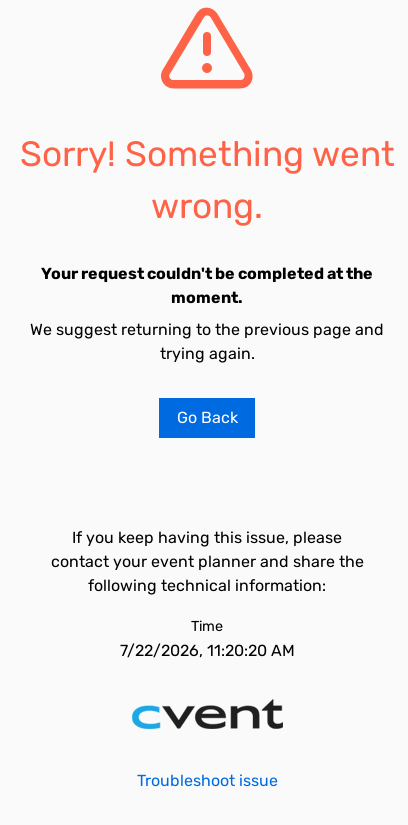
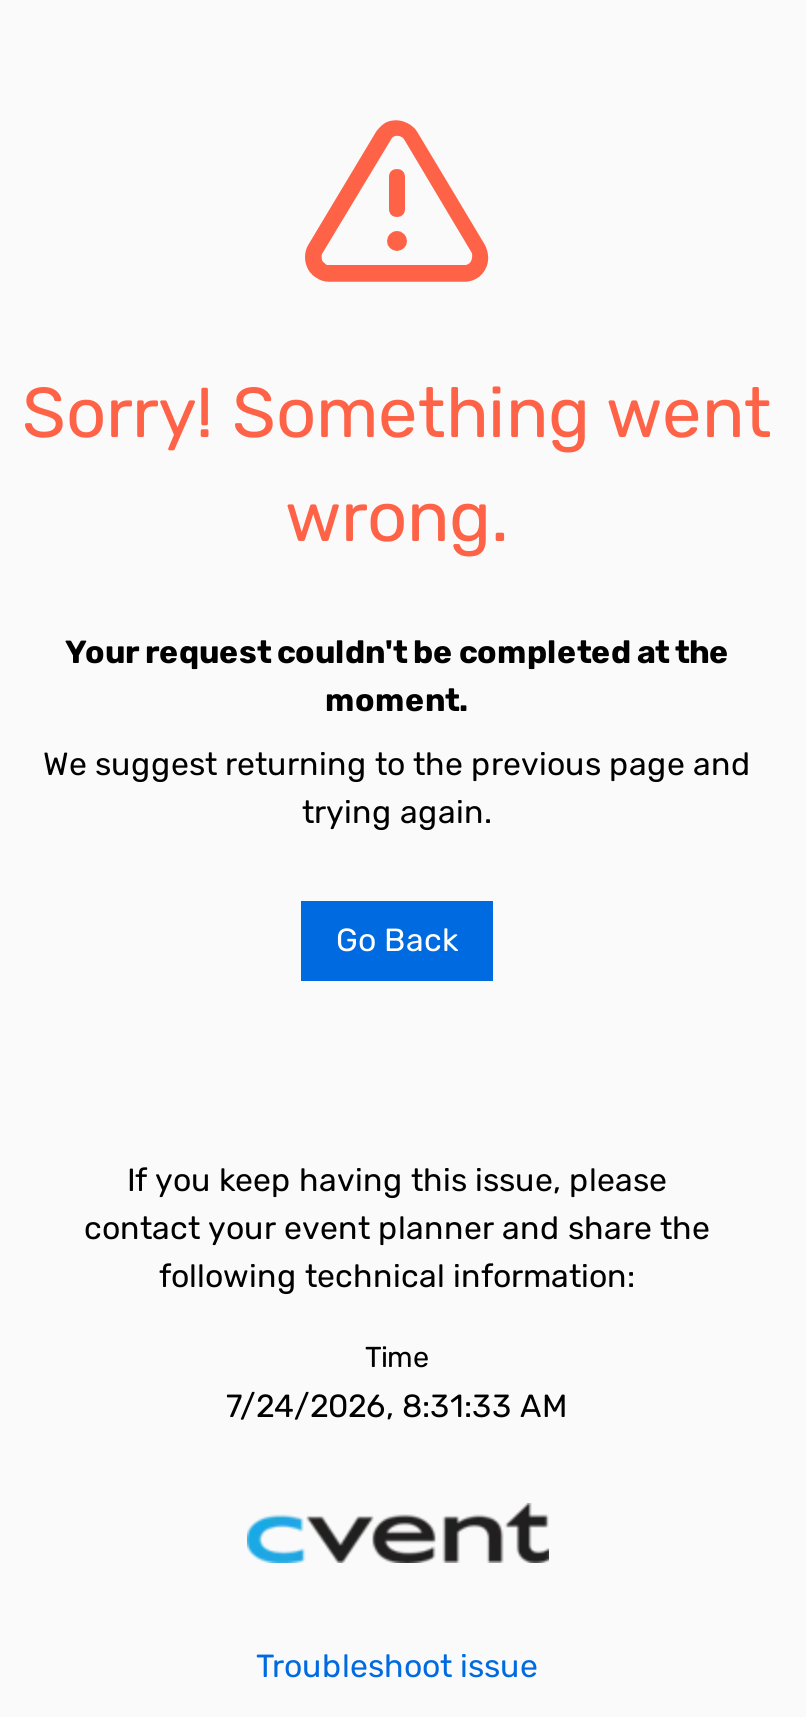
[119,641,294,660] 7/22/2026, 11:20:20 AM -> [226,1387,568,1425] 7/24/2026, 8:31:33 AM

